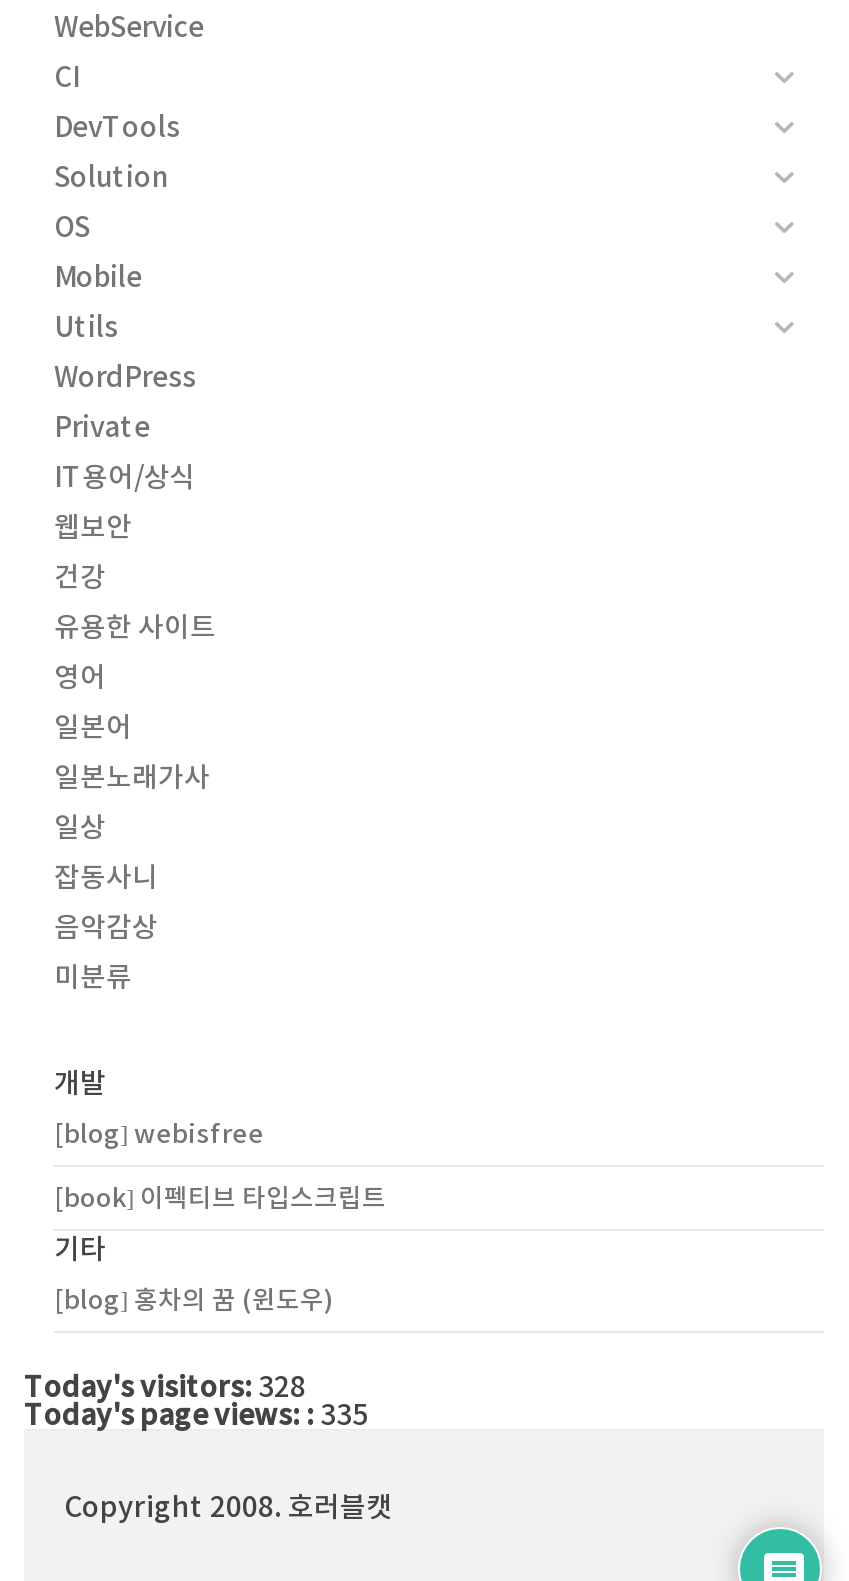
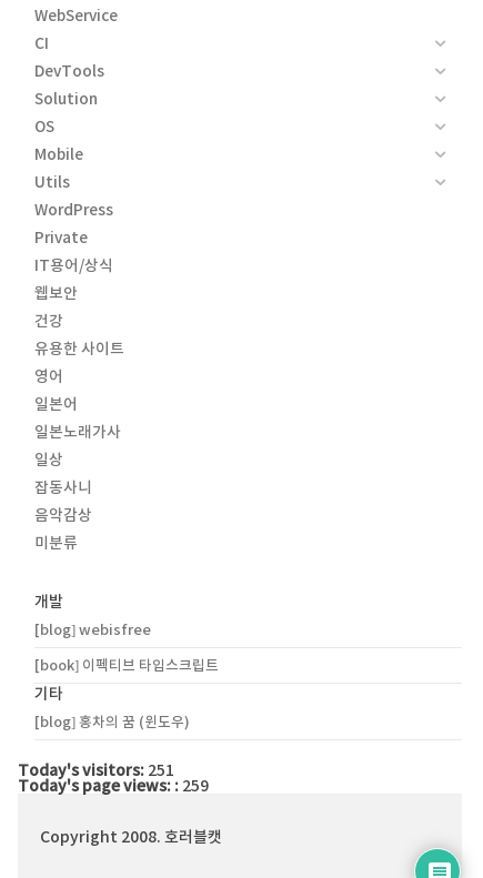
[24,1369,306,1405] Today's visitors: 328 -> [18,760,174,780] Today's visitors: 251
[24,1397,368,1433] Today's page views: : 335 -> [18,776,209,796] Today's page views: : 259

